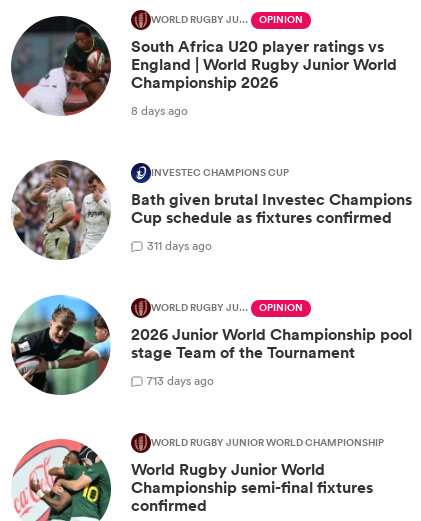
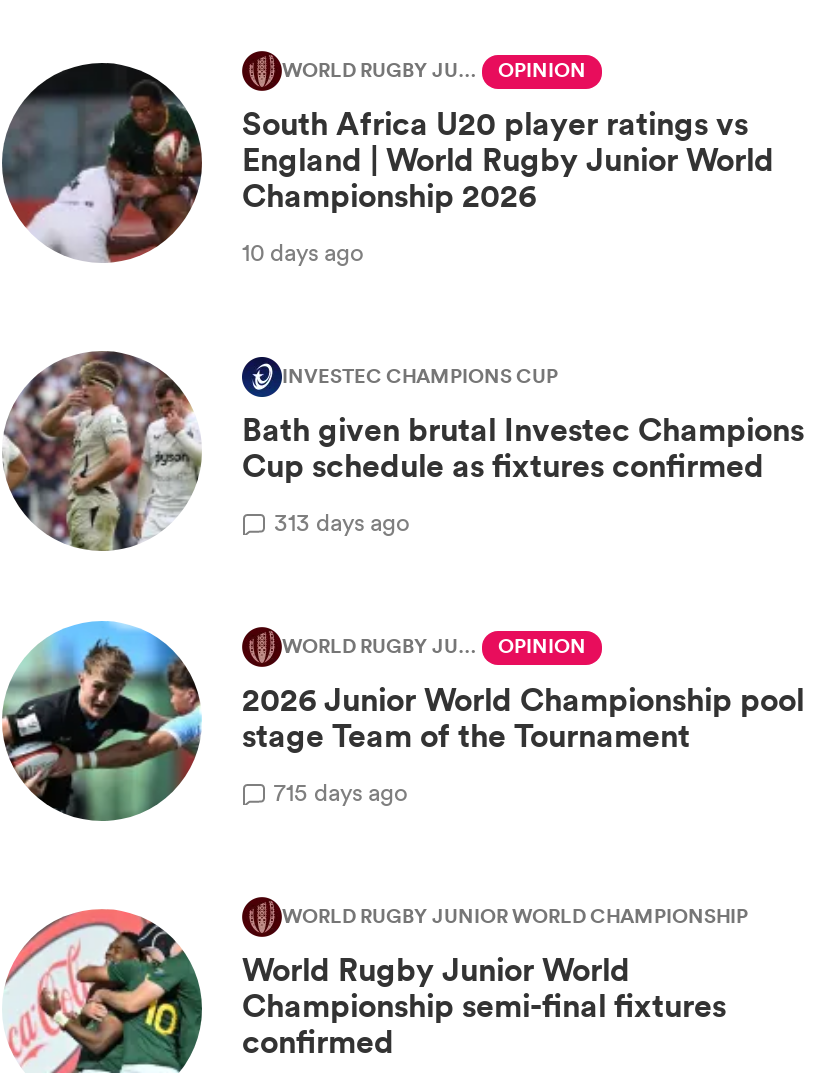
[131,102,188,119] 8 days ago -> [242,234,364,268] 10 days ago
[147,237,212,254] 311 days ago -> [274,504,410,538] 313 days ago
[147,372,214,389] 713 days ago -> [274,774,408,808] 715 days ago

